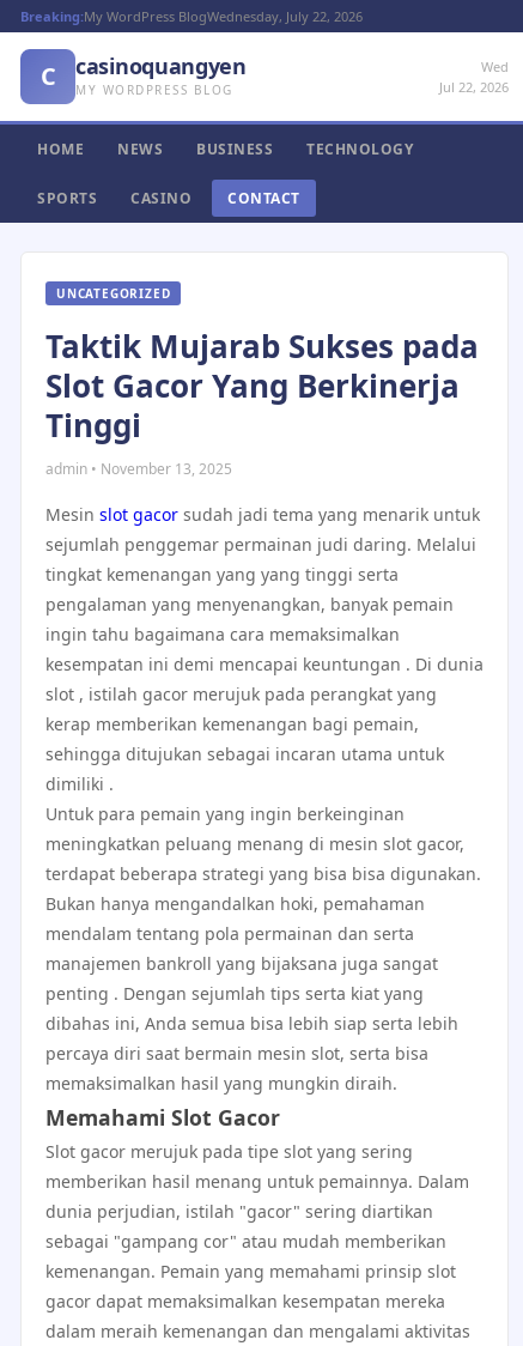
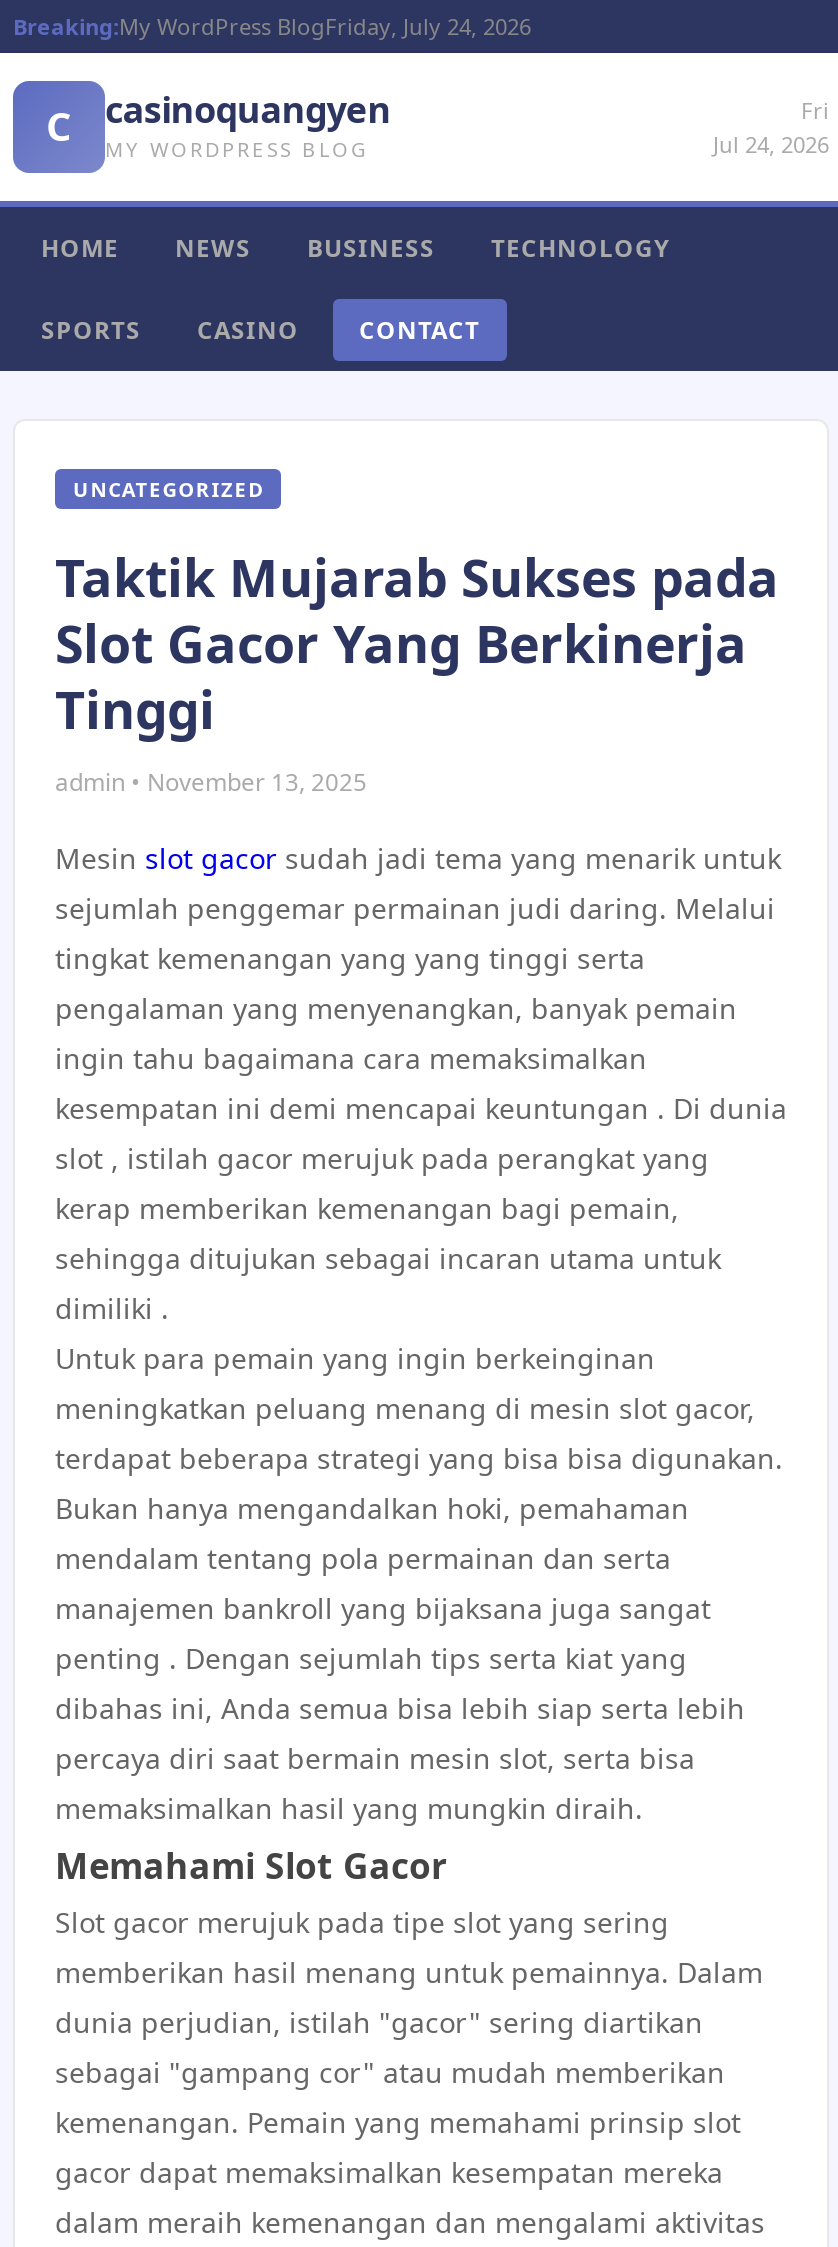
[20,7,363,25] Breaking:My WordPress BlogWednesday, July 22, 2026 -> [13,11,531,41] Breaking:My WordPress BlogFriday, July 24, 2026
[439,57,509,96] Wed | Jul 22, 2026 -> [713,95,829,159] Fri | Jul 24, 2026

